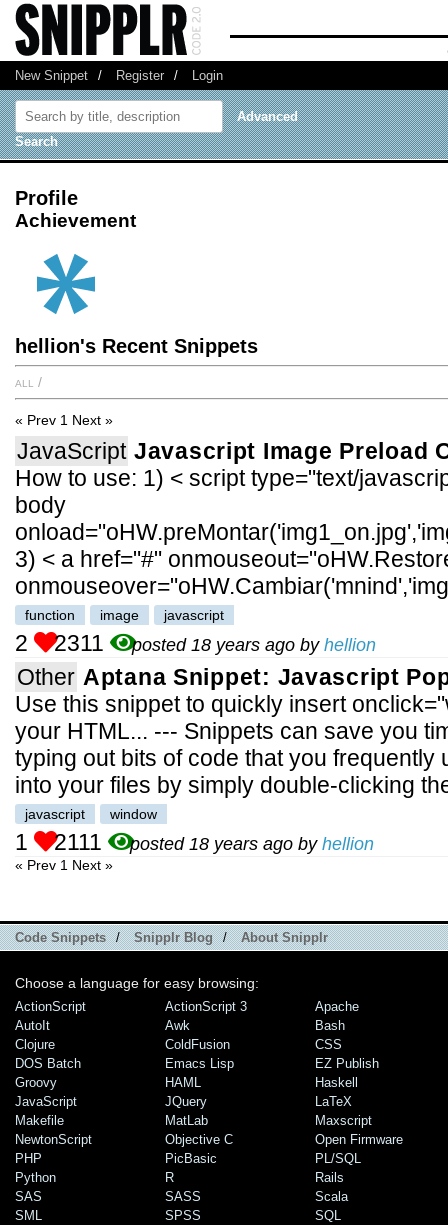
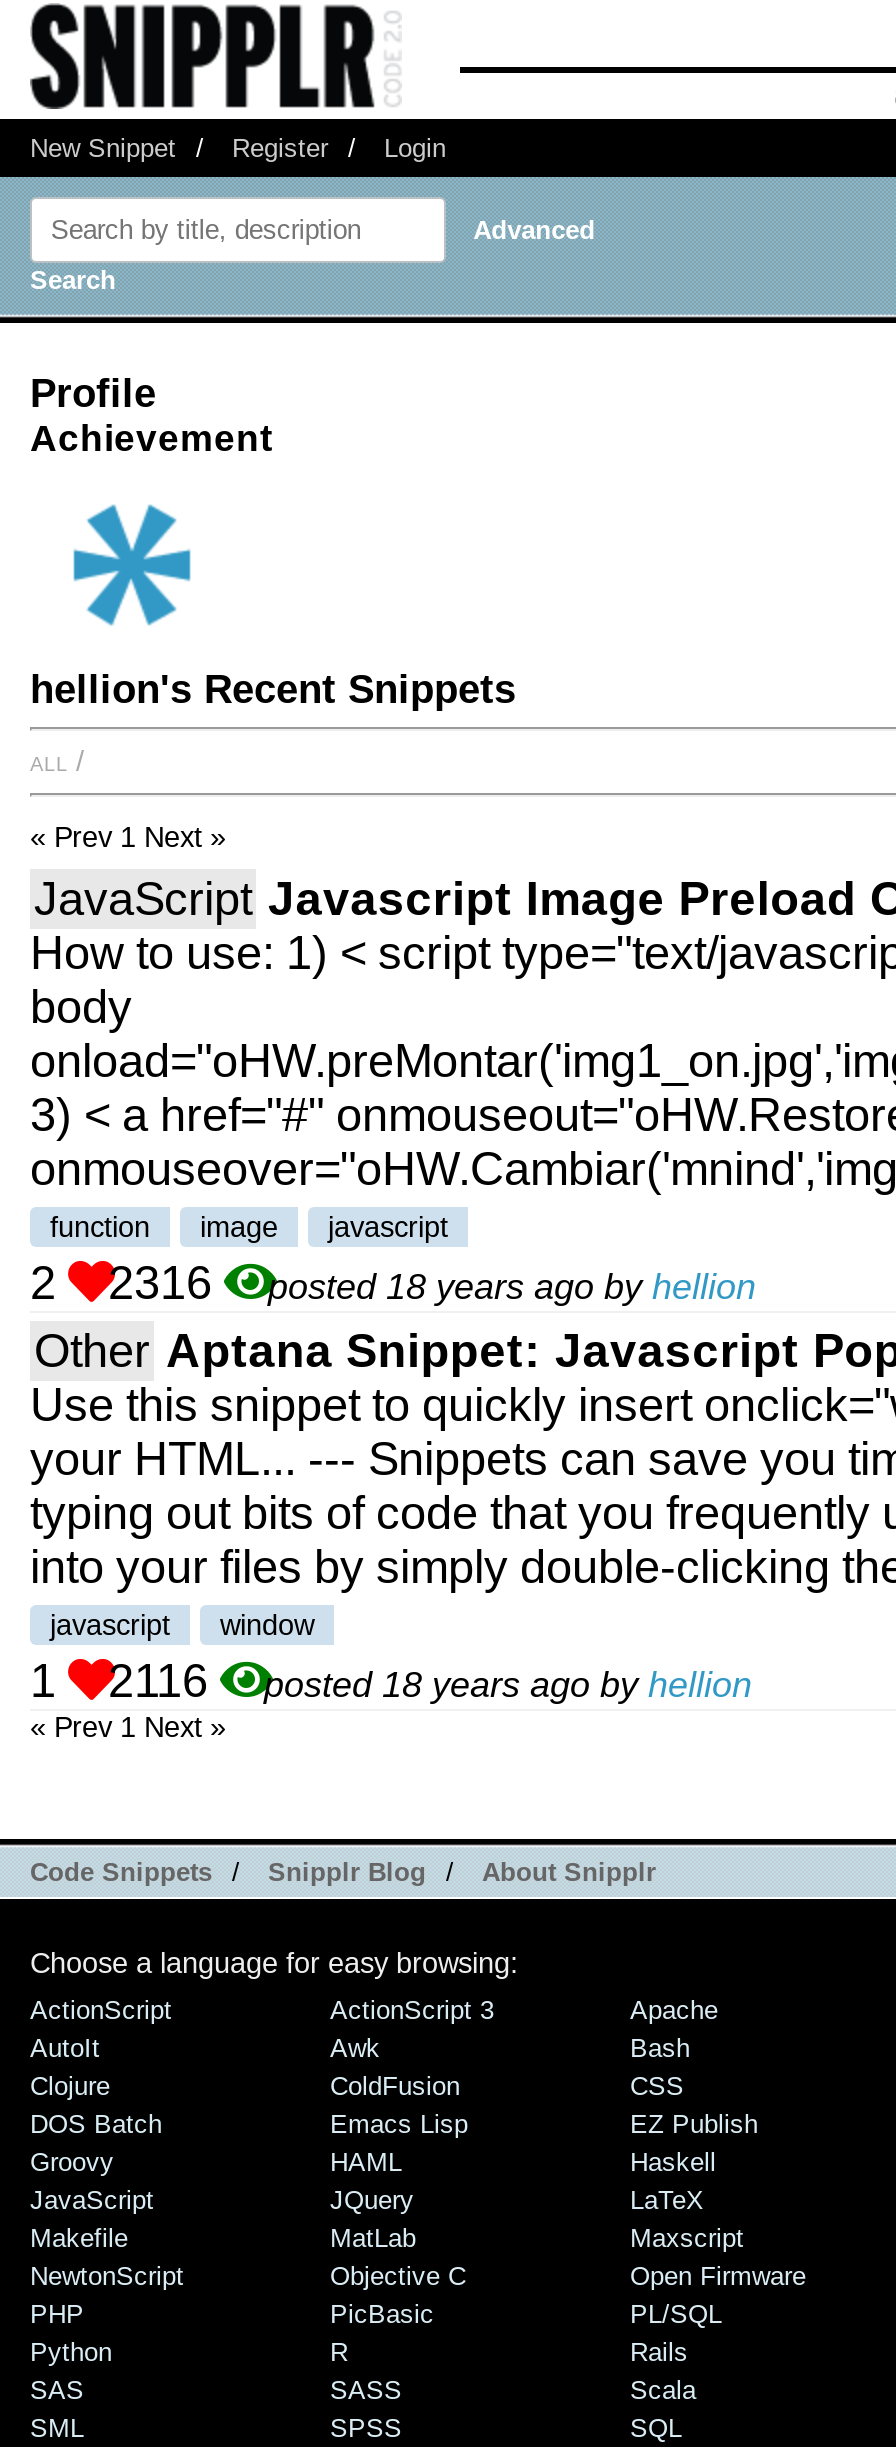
[15,630,376,656] 2 2311 posted 18 years ago by hellion -> [30,1256,756,1308] 2 2316 posted 18 years ago by hellion
[15,829,374,855] 1 2111 posted 18 years ago by hellion -> [30,1654,752,1706] 1 2116 posted 18 years ago by hellion

